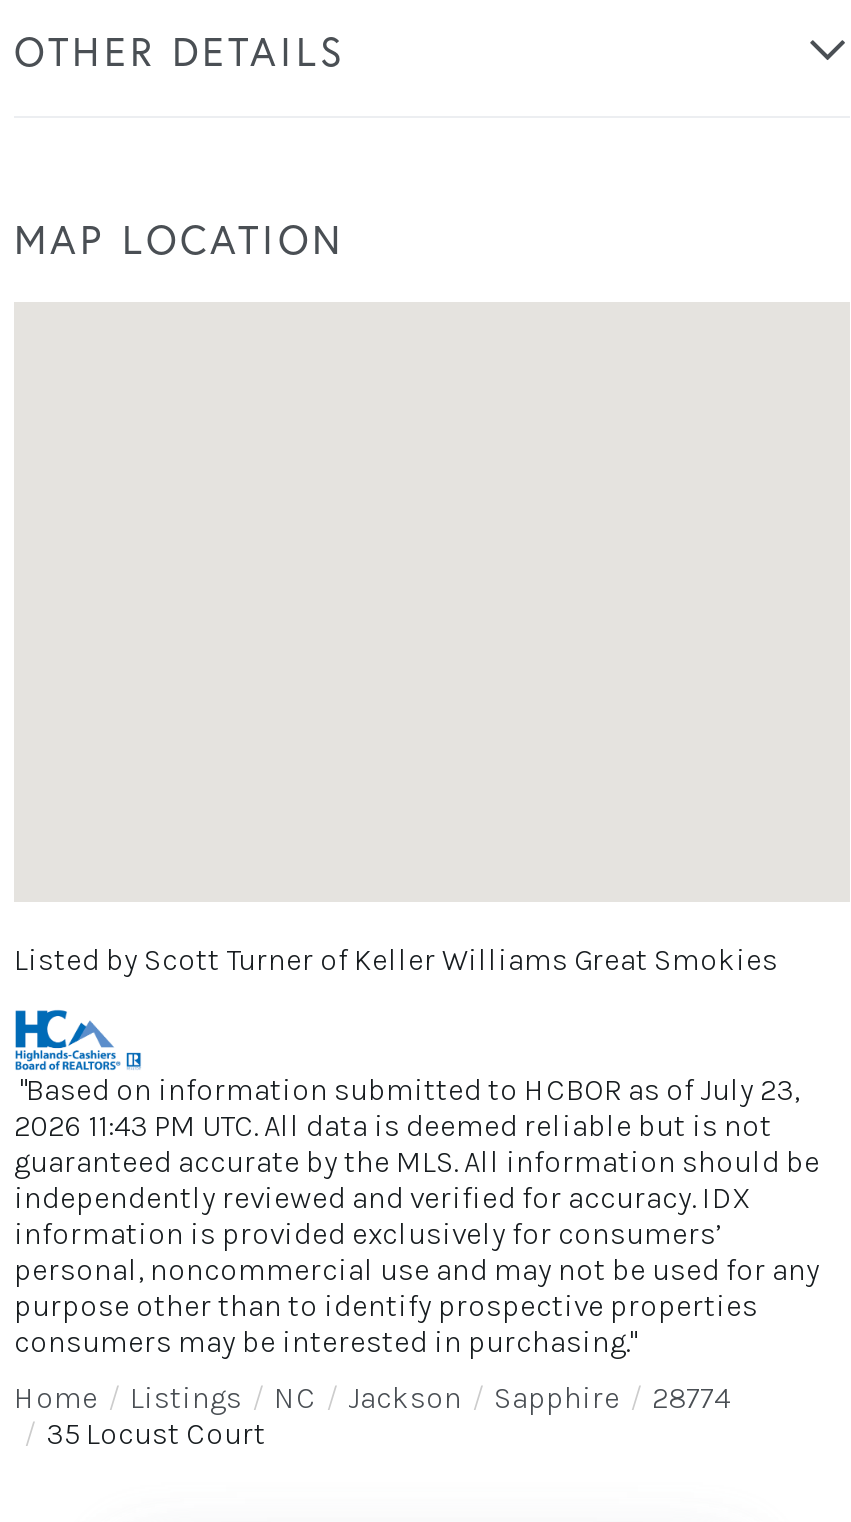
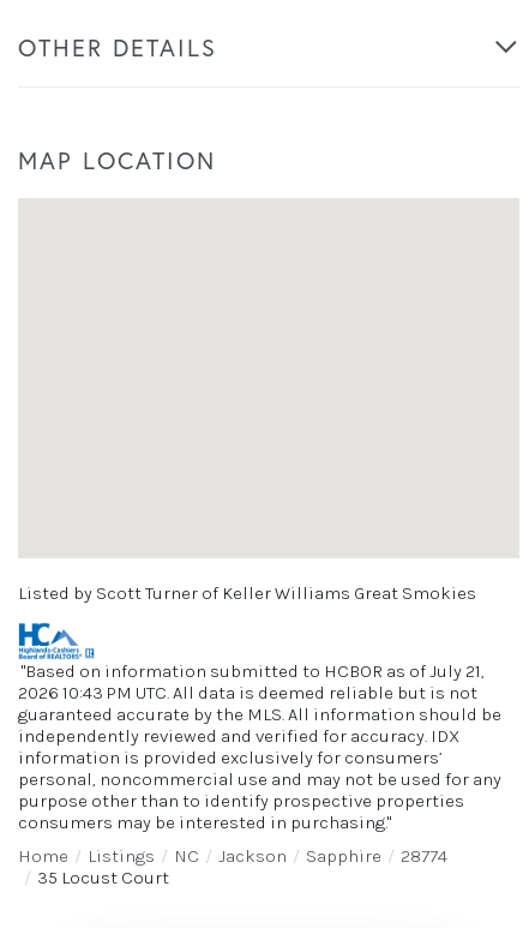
[14,1071,800,1107] "Based on information submitted to HCBOR as of July 23, -> [18,660,485,681] "Based on information submitted to HCBOR as of July 21,
[14,1107,772,1143] 2026 11:43 PM UTC. All data is deemed reliable but is not -> [18,681,477,703] 2026 10:43 PM UTC. All data is deemed reliable but is not

